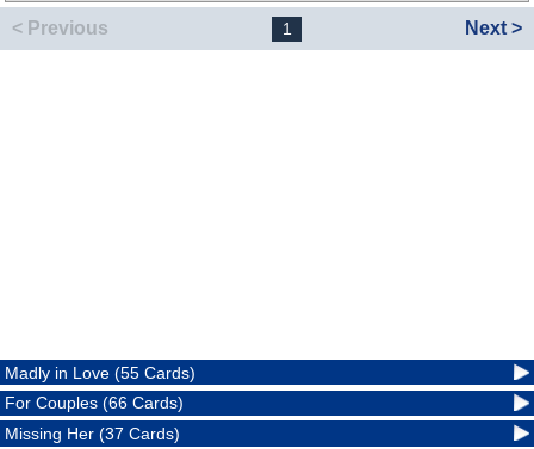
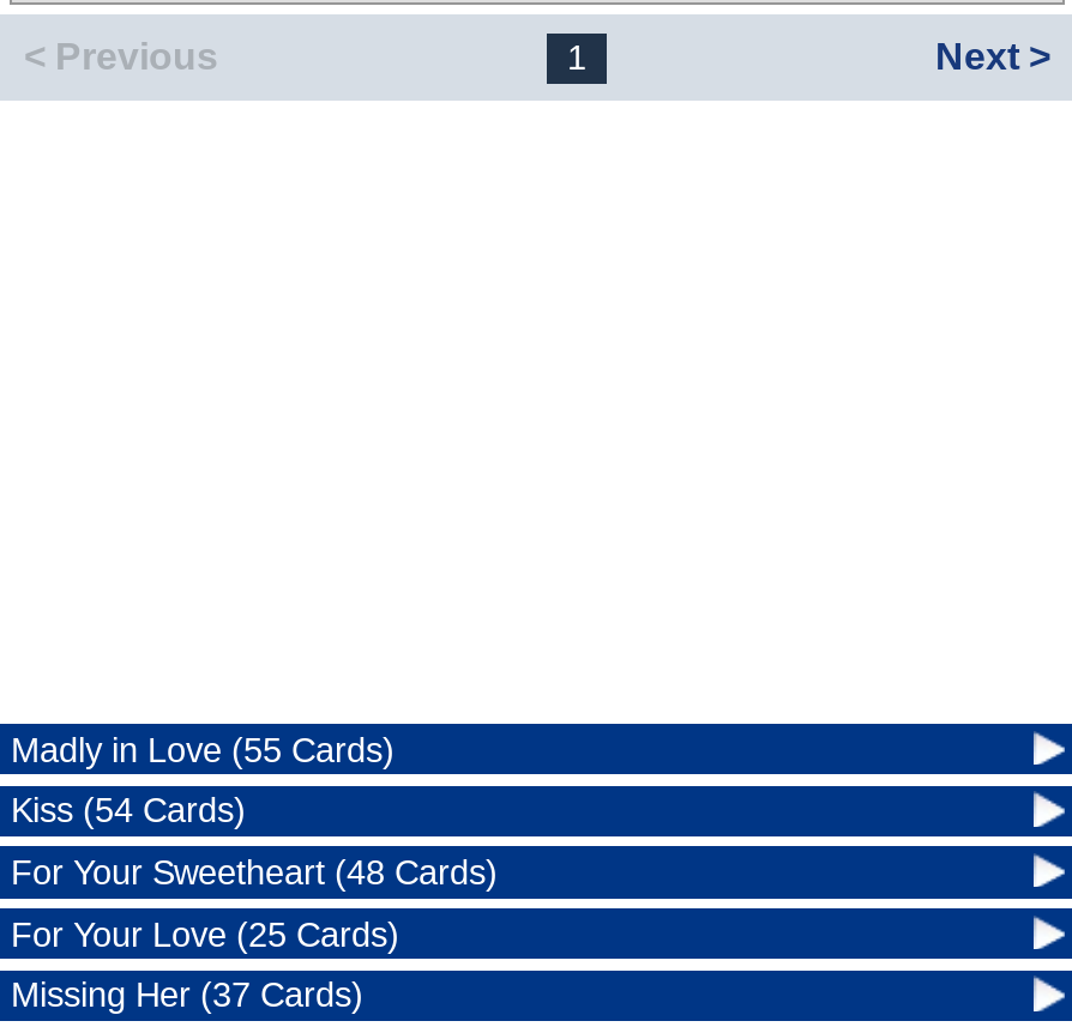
[5,394,184,413] For Couples (66 Cards) -> [11,792,498,953] Kiss (54 Cards) | For Your Sweetheart (48 Cards) | For Your Love (25 Cards)

